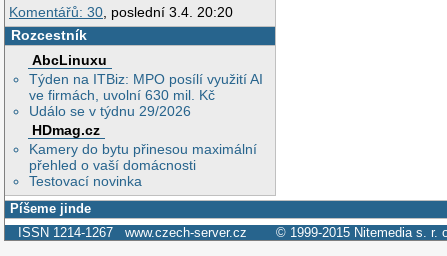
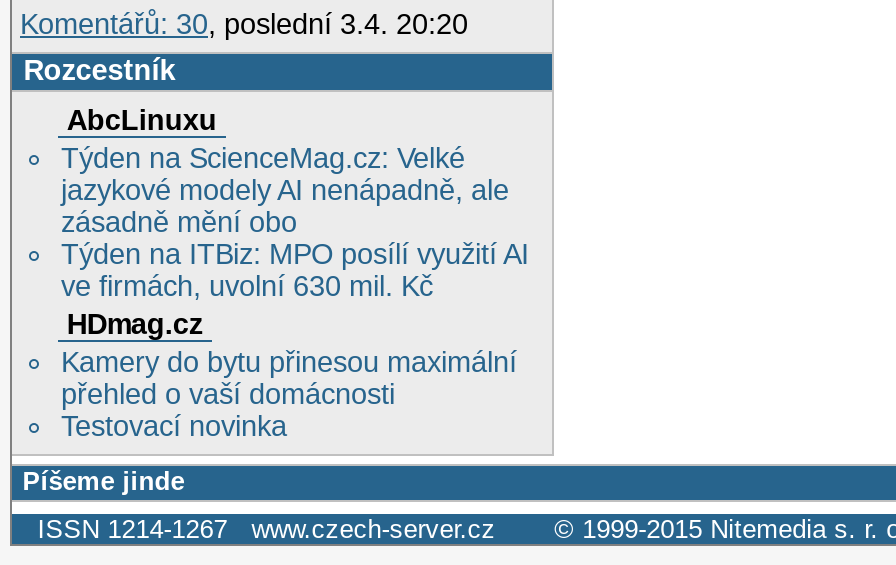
none -> [61,142,509,238] Týden na ScienceMag.cz: Velké | jazykové modely AI nenápadně, ale | zásadně mění obo
moved [29,71,263,103] -> [61,238,529,302]: Týden na ITBiz: MPO posílí využití AI | ve firmách, uvolní 630 mil. Kč
[29,103,191,119] Událo se v týdnu 29/2026 -> none

